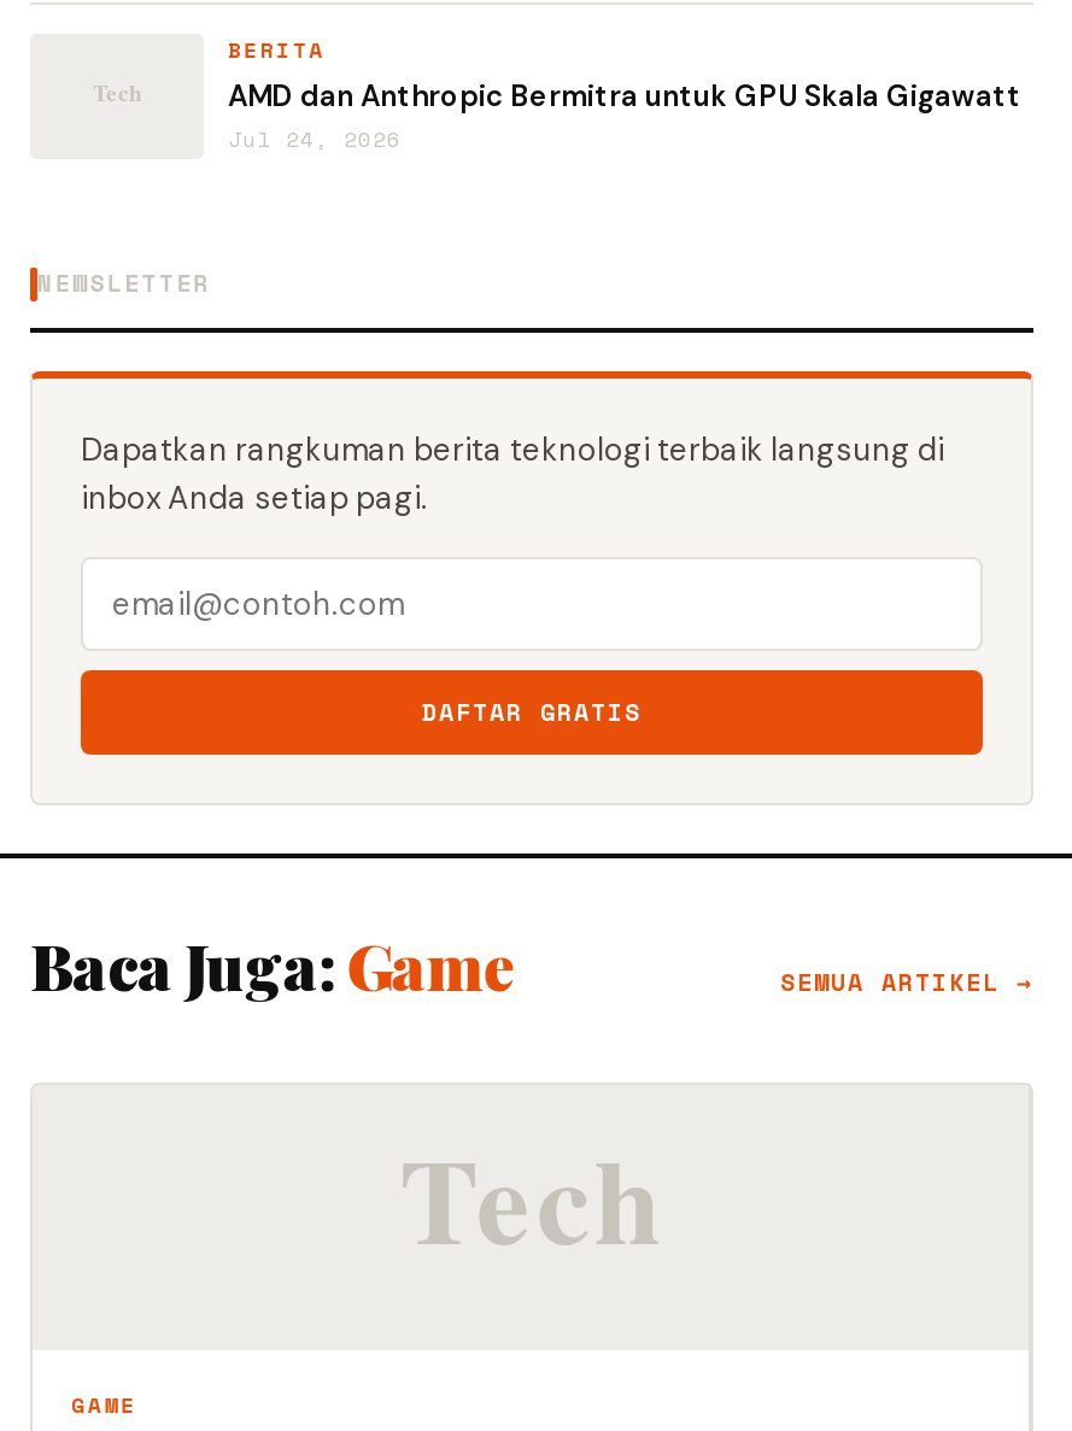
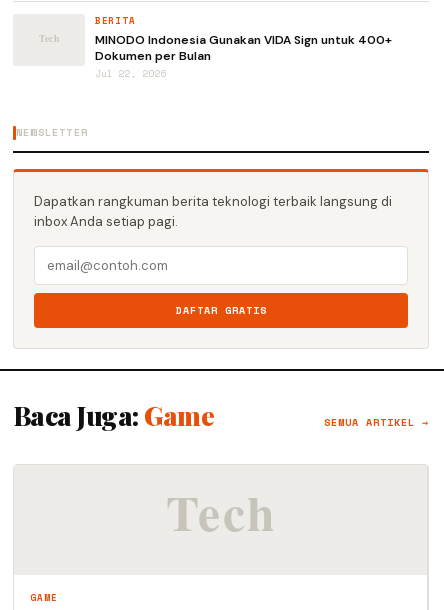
[228,77,1021,154] AMD dan Anthropic Bermitra untuk GPU Skala Gigawatt | Jul 24, 2026 -> [95,32,392,80] MINODO Indonesia Gunakan VIDA Sign untuk 400+ | Dokumen per Bulan | Jul 22, 2026

